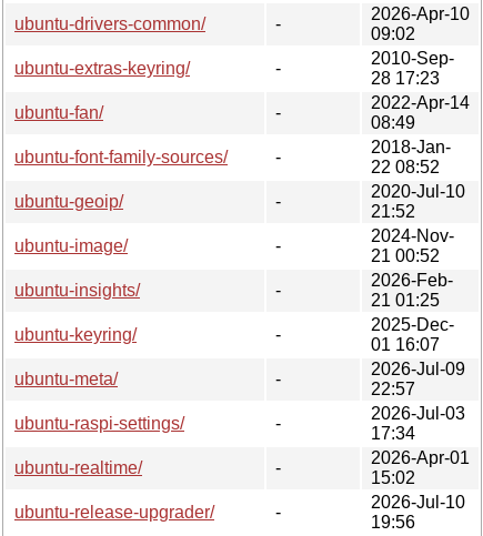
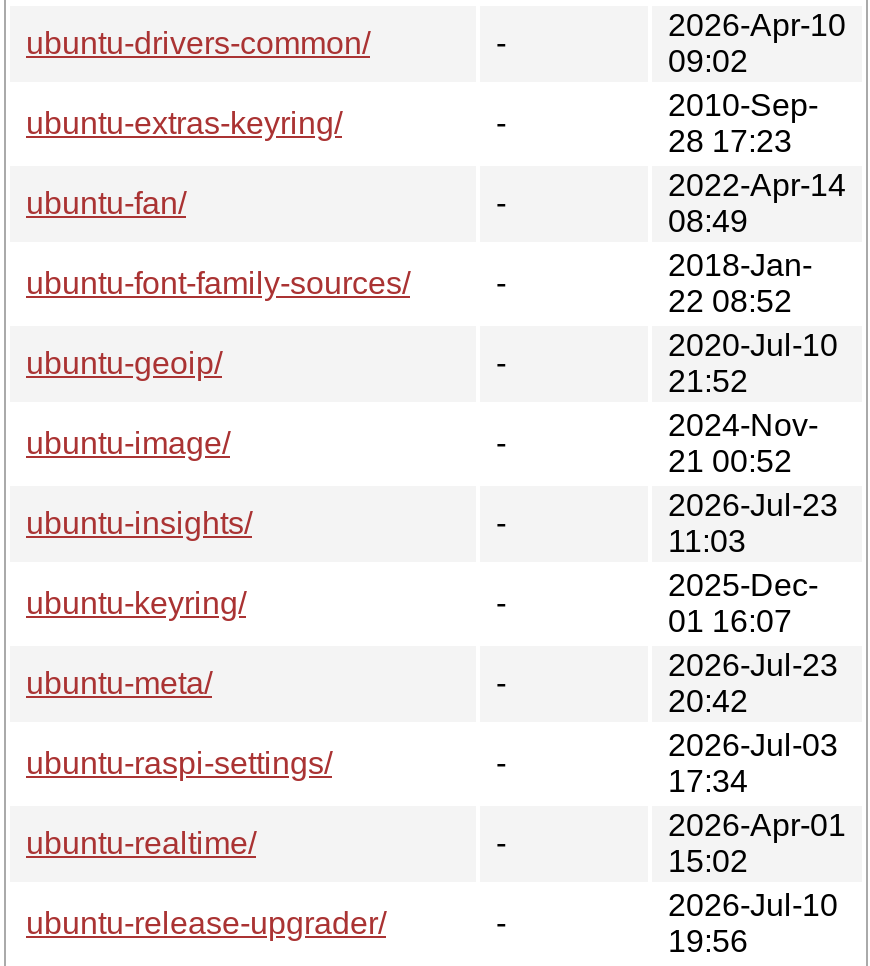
[371,271,453,310] 2026-Feb- | 21 01:25 -> [668,488,838,558] 2026-Jul-23 | 11:03
[371,359,465,398] 2026-Jul-09 | 22:57 -> [668,648,838,718] 2026-Jul-23 | 20:42

